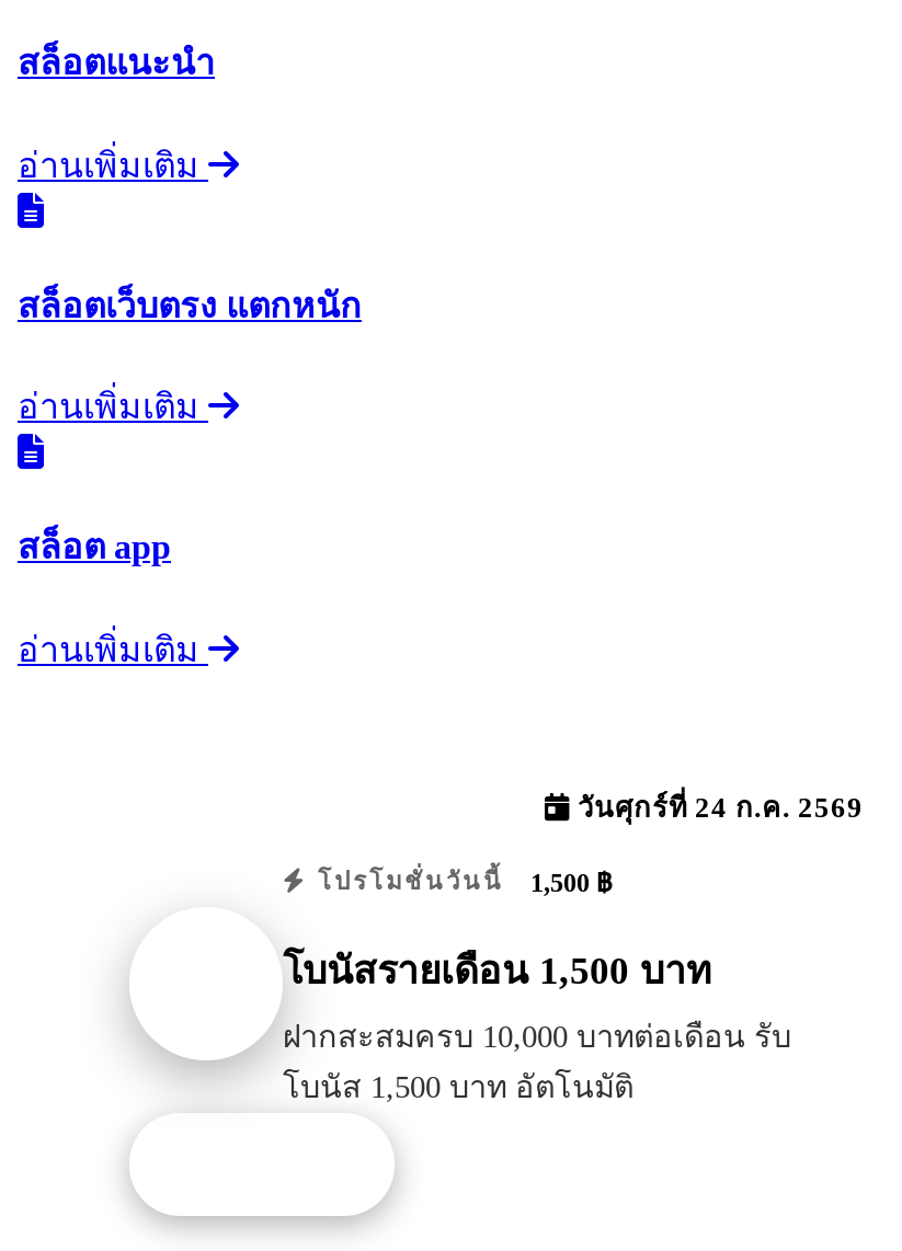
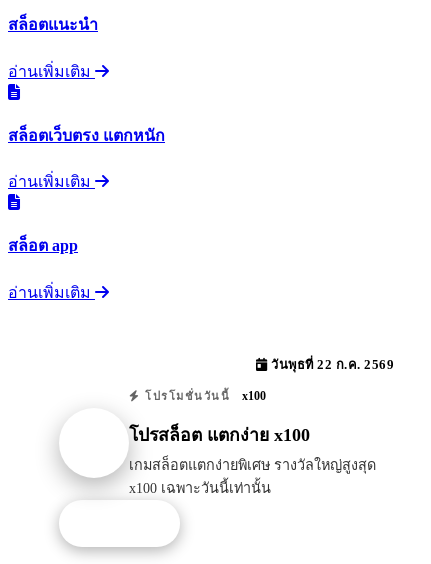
[570,792,864,823] วันศุกร์ที่ 24 ก.ค. 2569 -> [267,358,394,372] วันพุธที่ 22 ก.ค. 2569
[308,867,612,897] โปรโมชั่นวันนี้ 1,500 ฿ -> [140,389,266,403] โปรโมชั่นวันนี้ x100
[283,949,712,993] โบนัสรายเดือน 1,500 บาท -> [129,425,310,445] โปรสล็อต แตกง่าย x100
[283,1019,791,1105] ฝากสะสมครบ 10,000 บาทต่อเดือน รับ | โบนัส 1,500 บาท อัตโนมัติ -> [129,457,376,496] เกมสล็อตแตกง่ายพิเศษ รางวัลใหญ่สูงสุด | x100 เฉพาะวันนี้เท่านั้น

